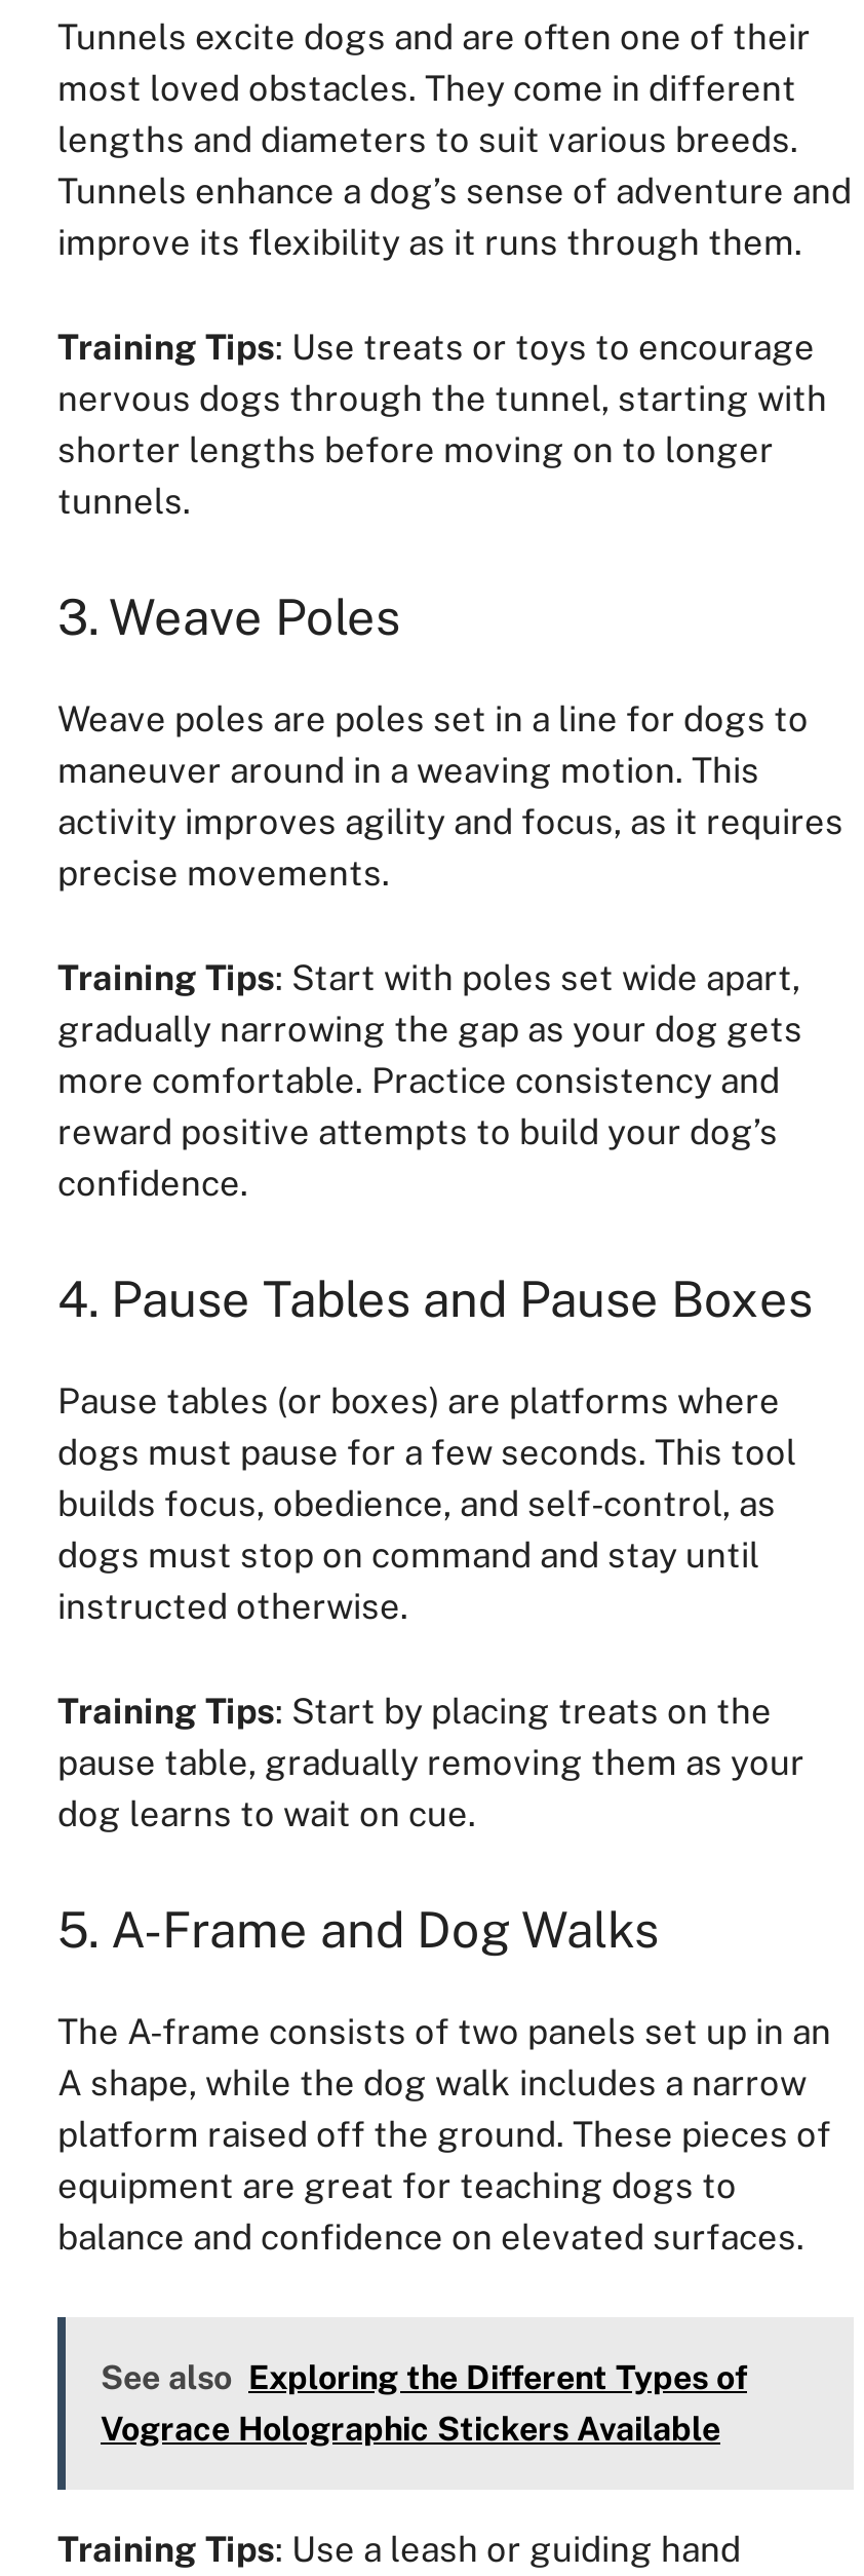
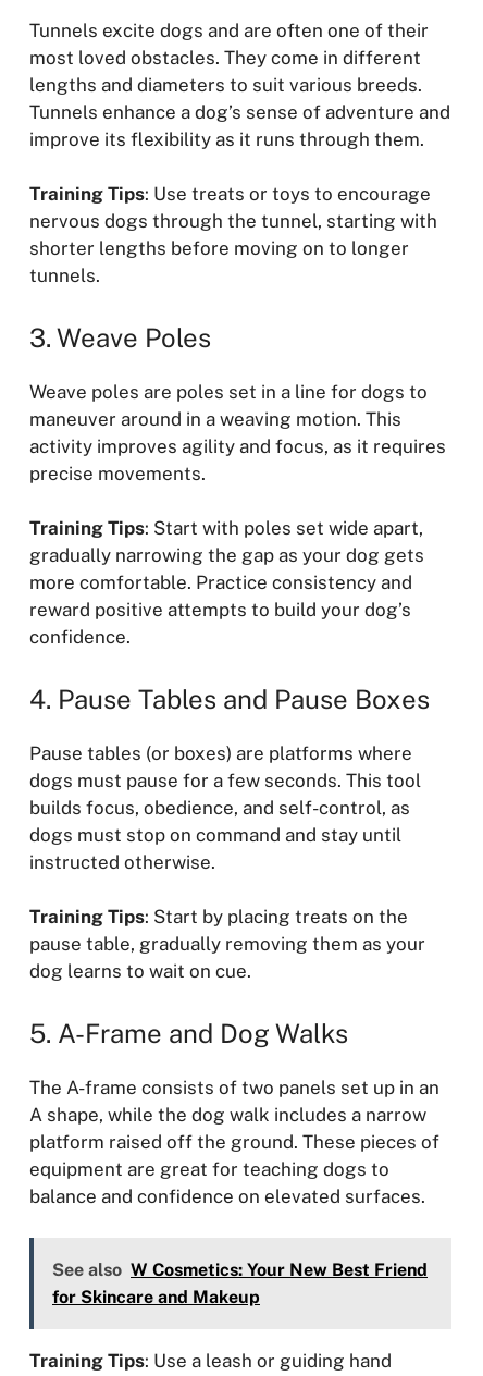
[101,2357,747,2447] See also Exploring the Different Types of | Vograce Holographic Stickers Available -> [52,1260,428,1308] See also W Cosmetics: Your New Best Friend | for Skincare and Makeup

